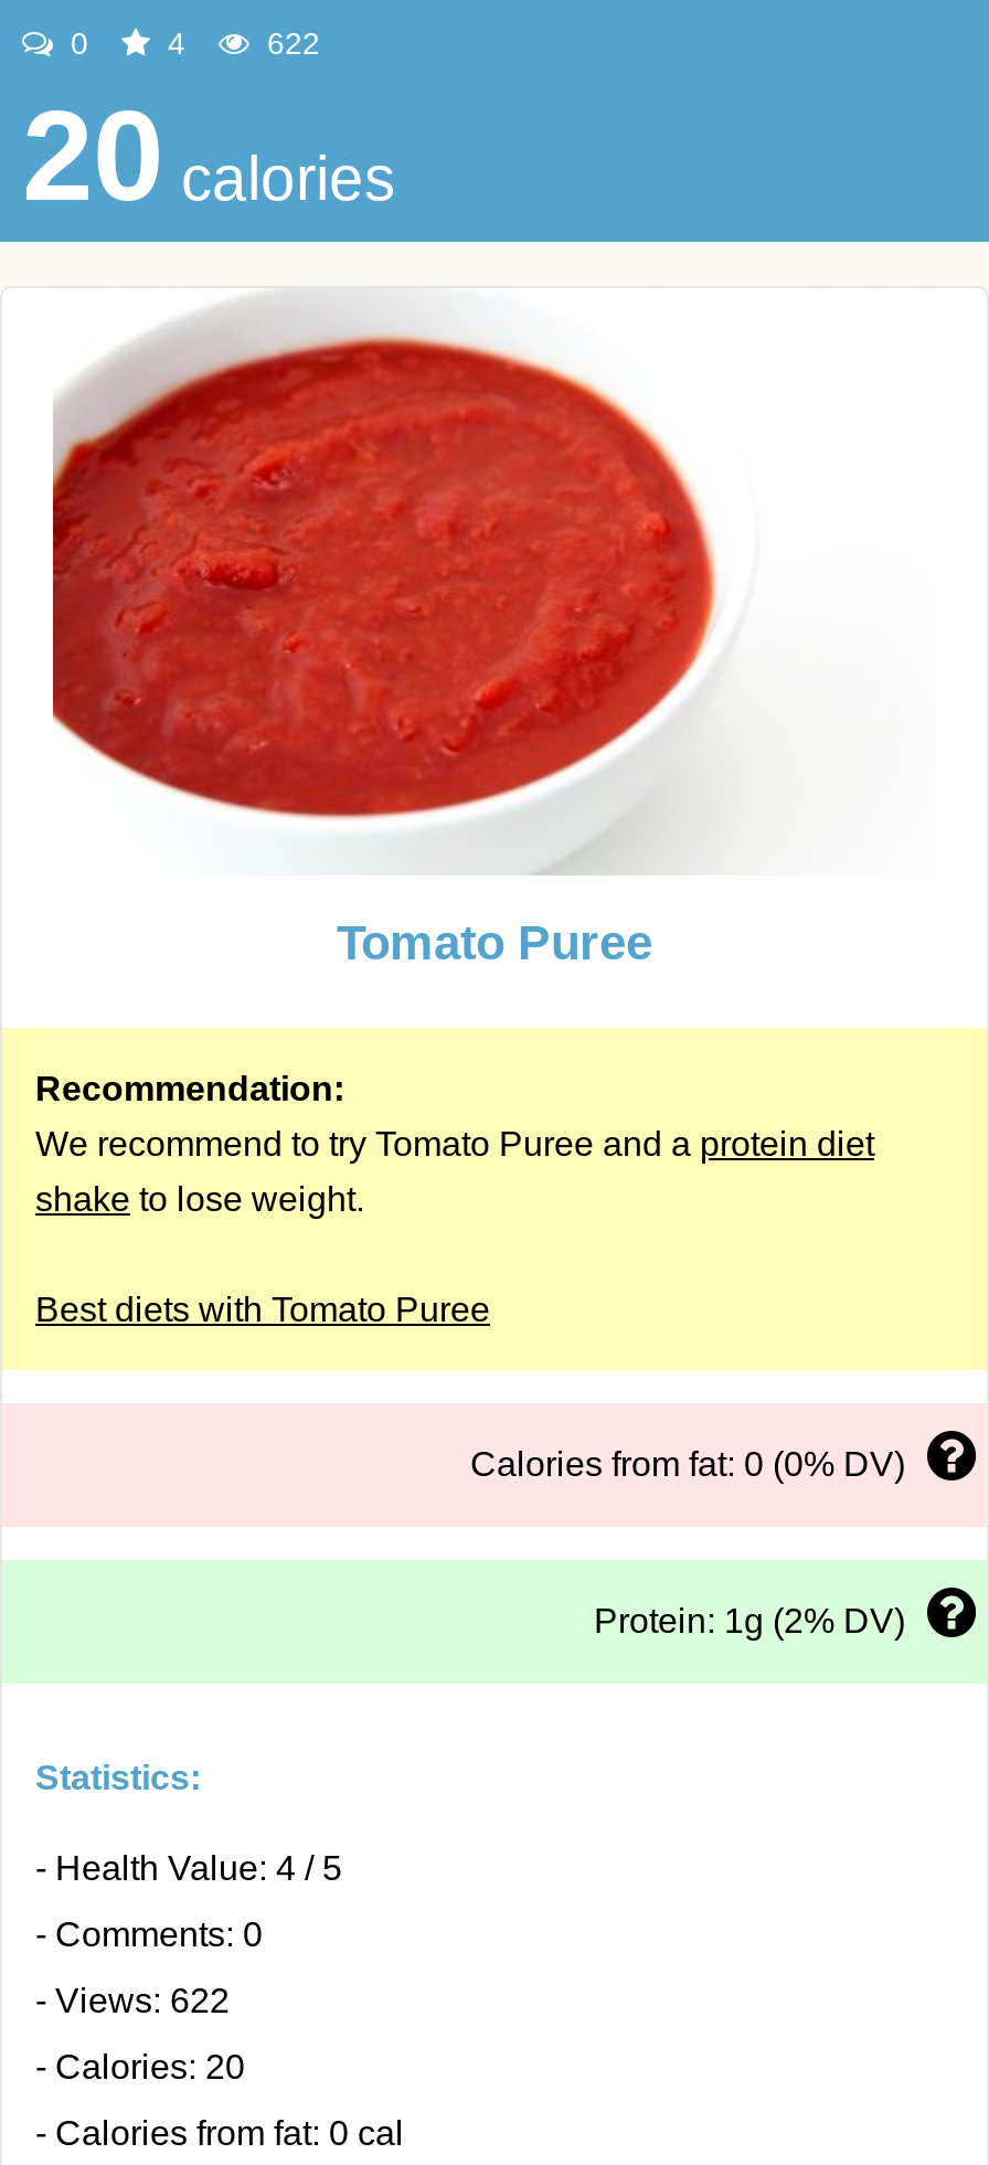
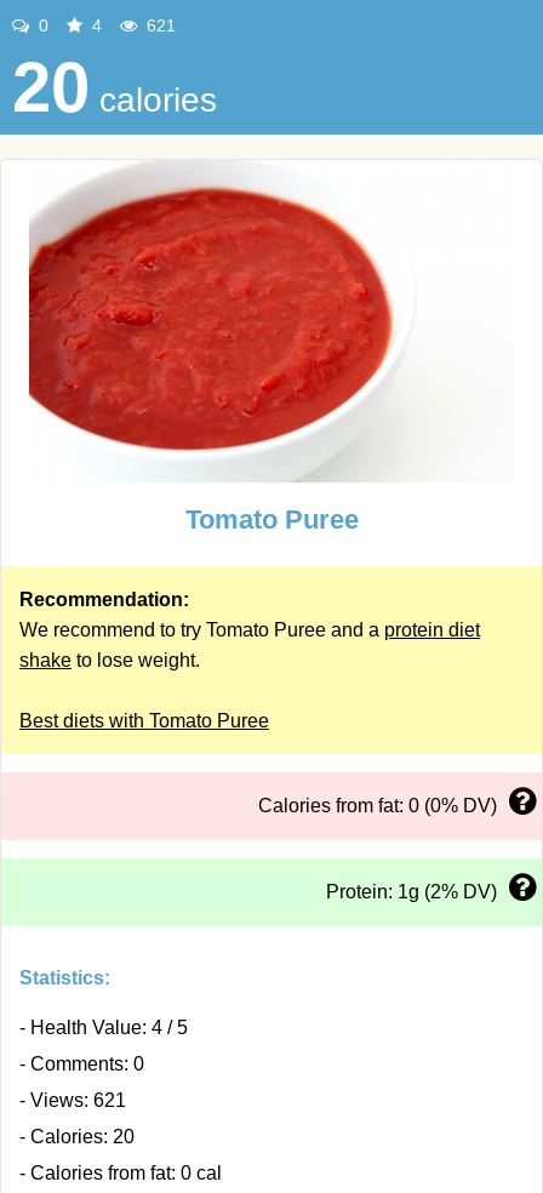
[258,25,320,61] 622 -> [142,16,176,35] 621
[35,1982,230,2019] - Views: 622 -> [19,1090,126,1111] - Views: 621

